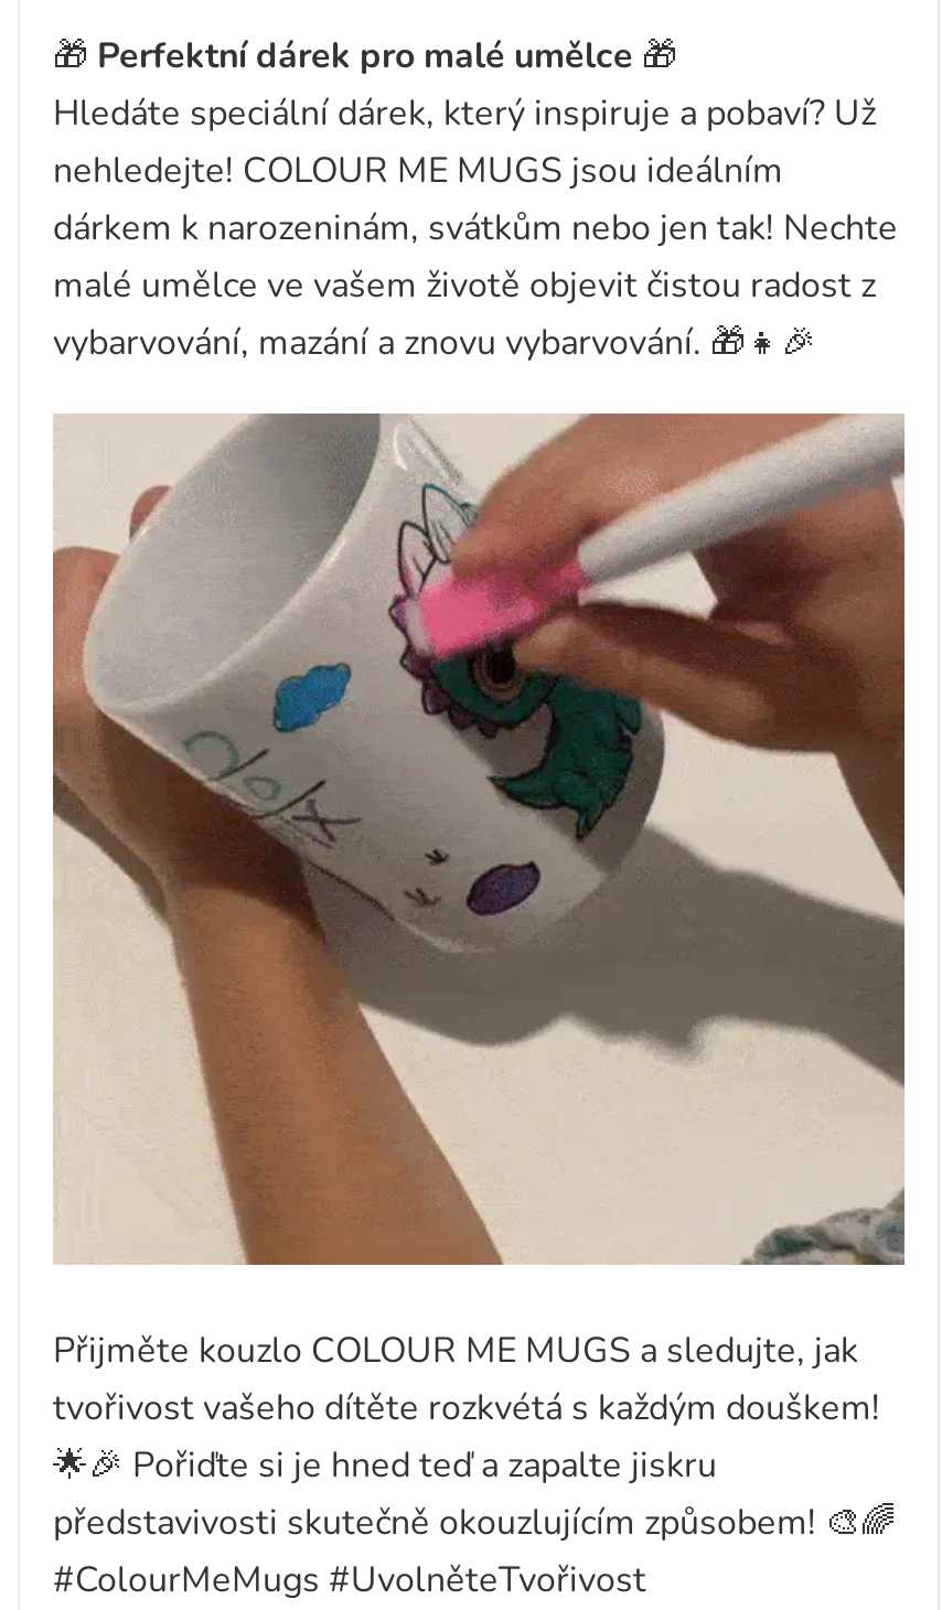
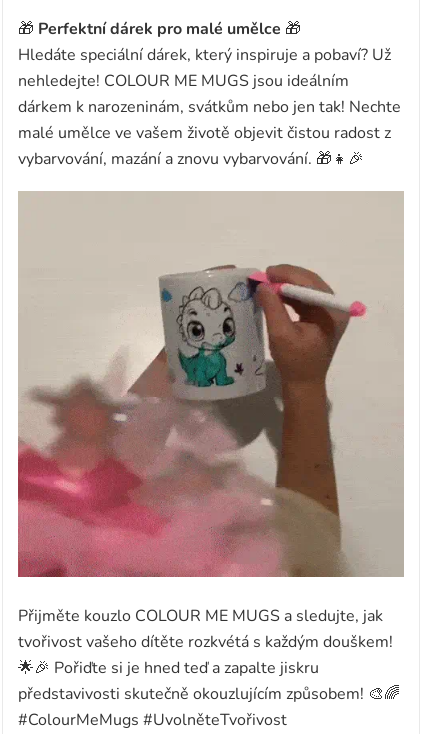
[53,415,904,1266] [image] -> [17,191,403,577] [image]

